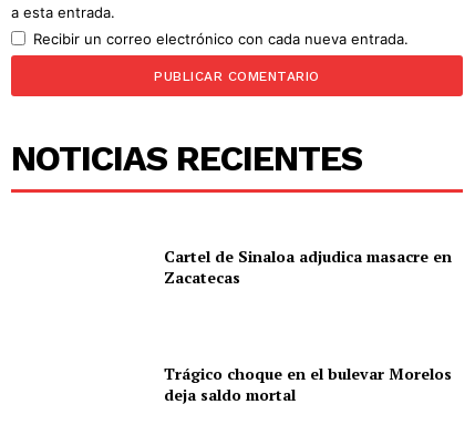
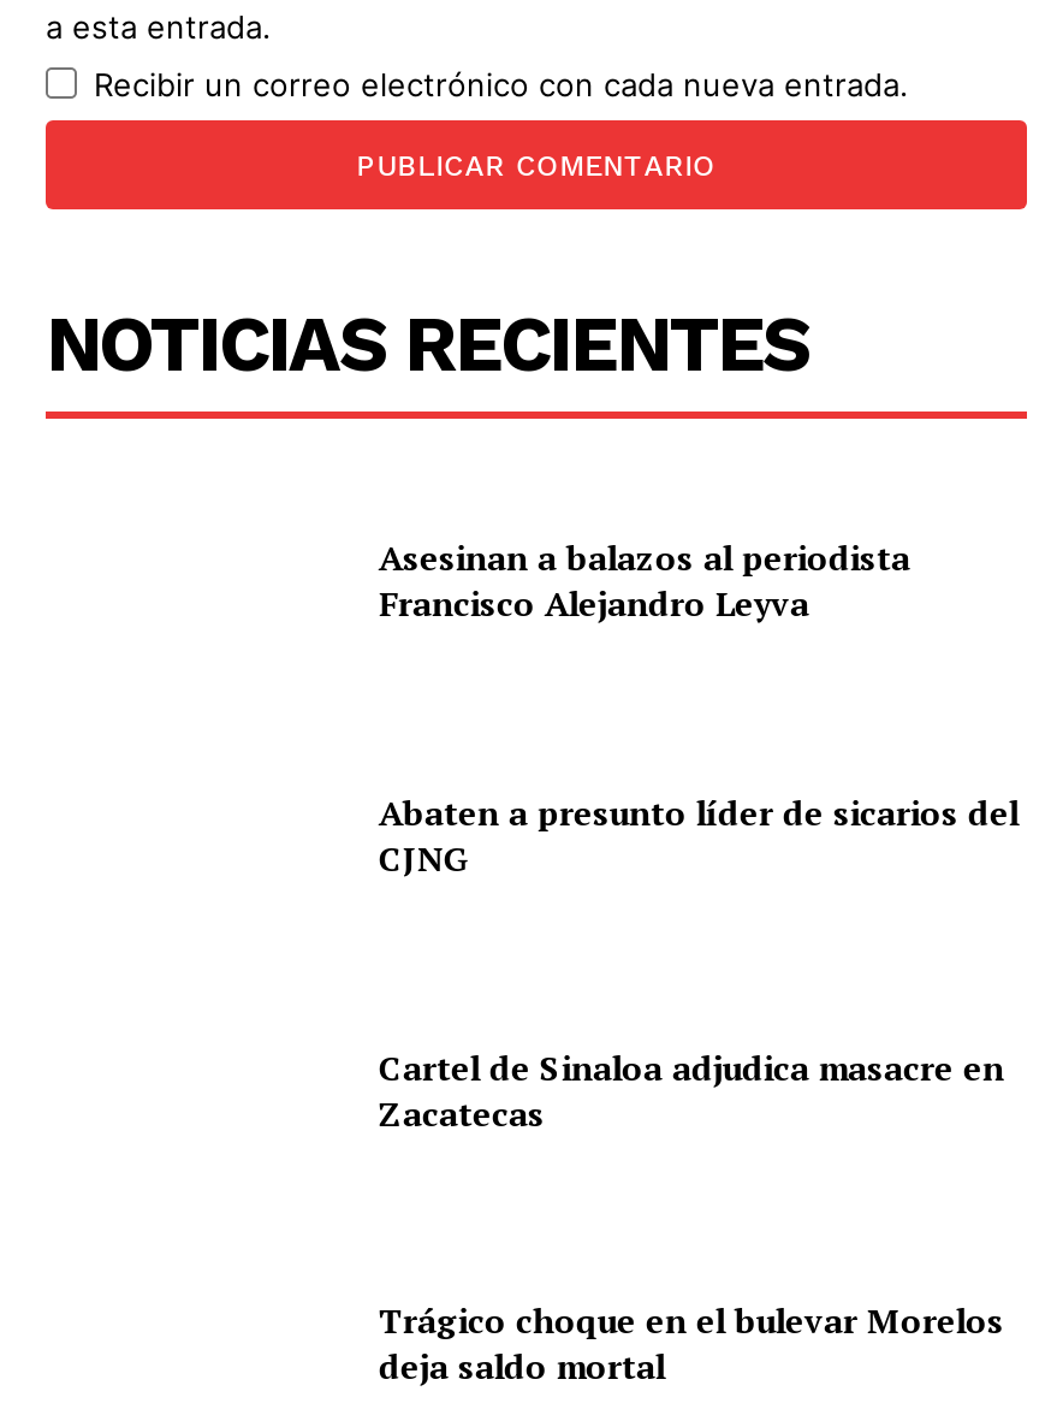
none -> [379,535,910,627] Asesinan a balazos al periodista | Francisco Alejandro Leyva
none -> [379,790,1018,881] Abaten a presunto líder de sicarios del | CJNG

